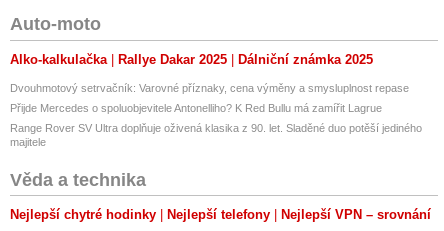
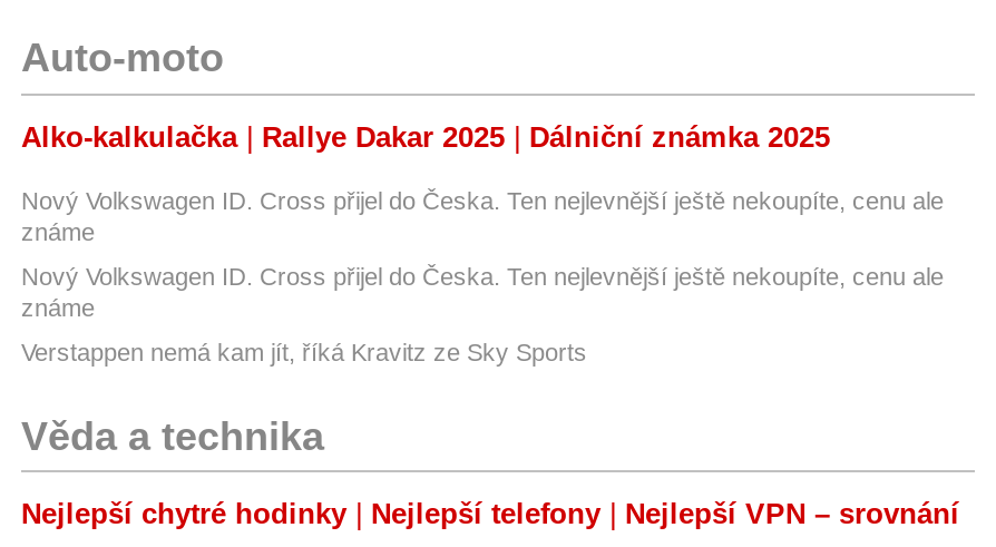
[10,82,409,94] Dvouhmotový setrvačník: Varovné příznaky, cena výměny a smysluplnost repase -> [21,187,944,245] Nový Volkswagen ID. Cross přijel do Česka. Ten nejlevnější ještě nekoupíte, cenu ale | známe
[10,102,382,114] Přijde Mercedes o spoluobjevitele Antonelliho? K Red Bullu má zamířit Lagrue -> [21,262,944,320] Nový Volkswagen ID. Cross přijel do Česka. Ten nejlevnější ještě nekoupíte, cenu ale | známe
[10,122,422,148] Range Rover SV Ultra doplňuje oživená klasika z 90. let. Sladěné duo potěší jediného | majitele -> [21,338,587,365] Verstappen nemá kam jít, říká Kravitz ze Sky Sports

